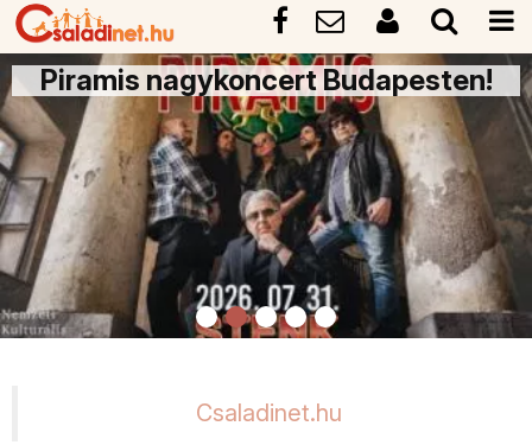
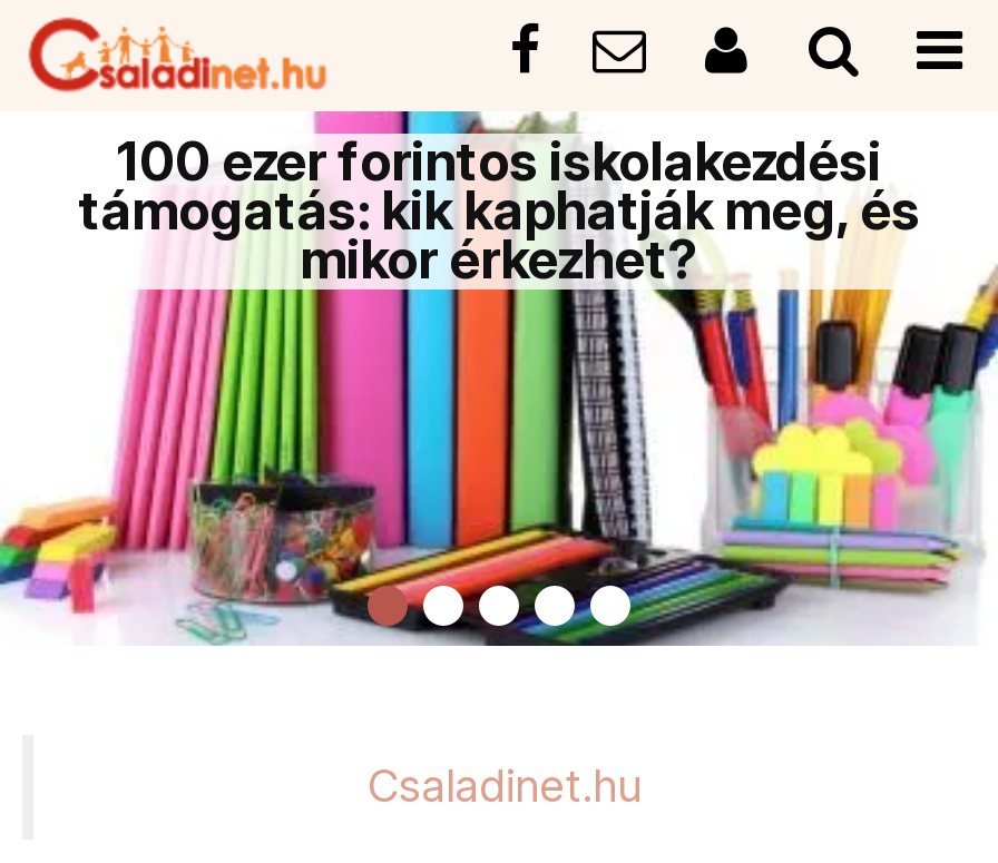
[4,52,528,339] [image] | Piramis nagykoncert Budapesten! -> [7,109,991,648] [image] | 100 ezer forintos iskolakezdési | támogatás: kik kaphatják meg, és | mikor érkezhet?

